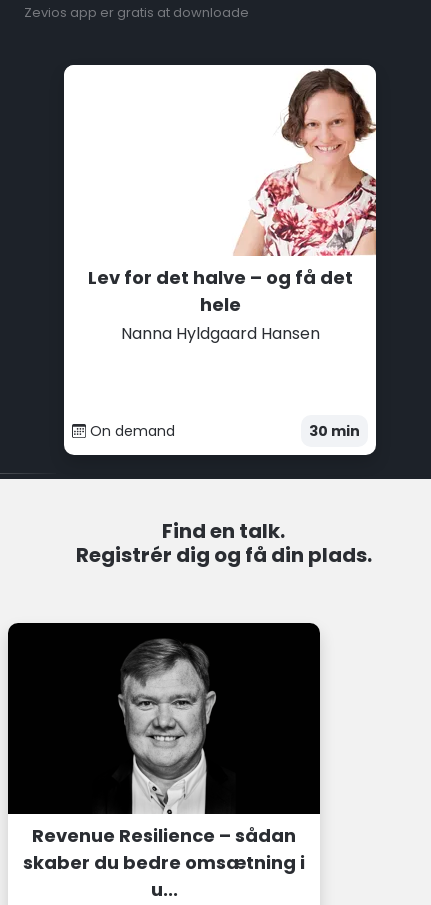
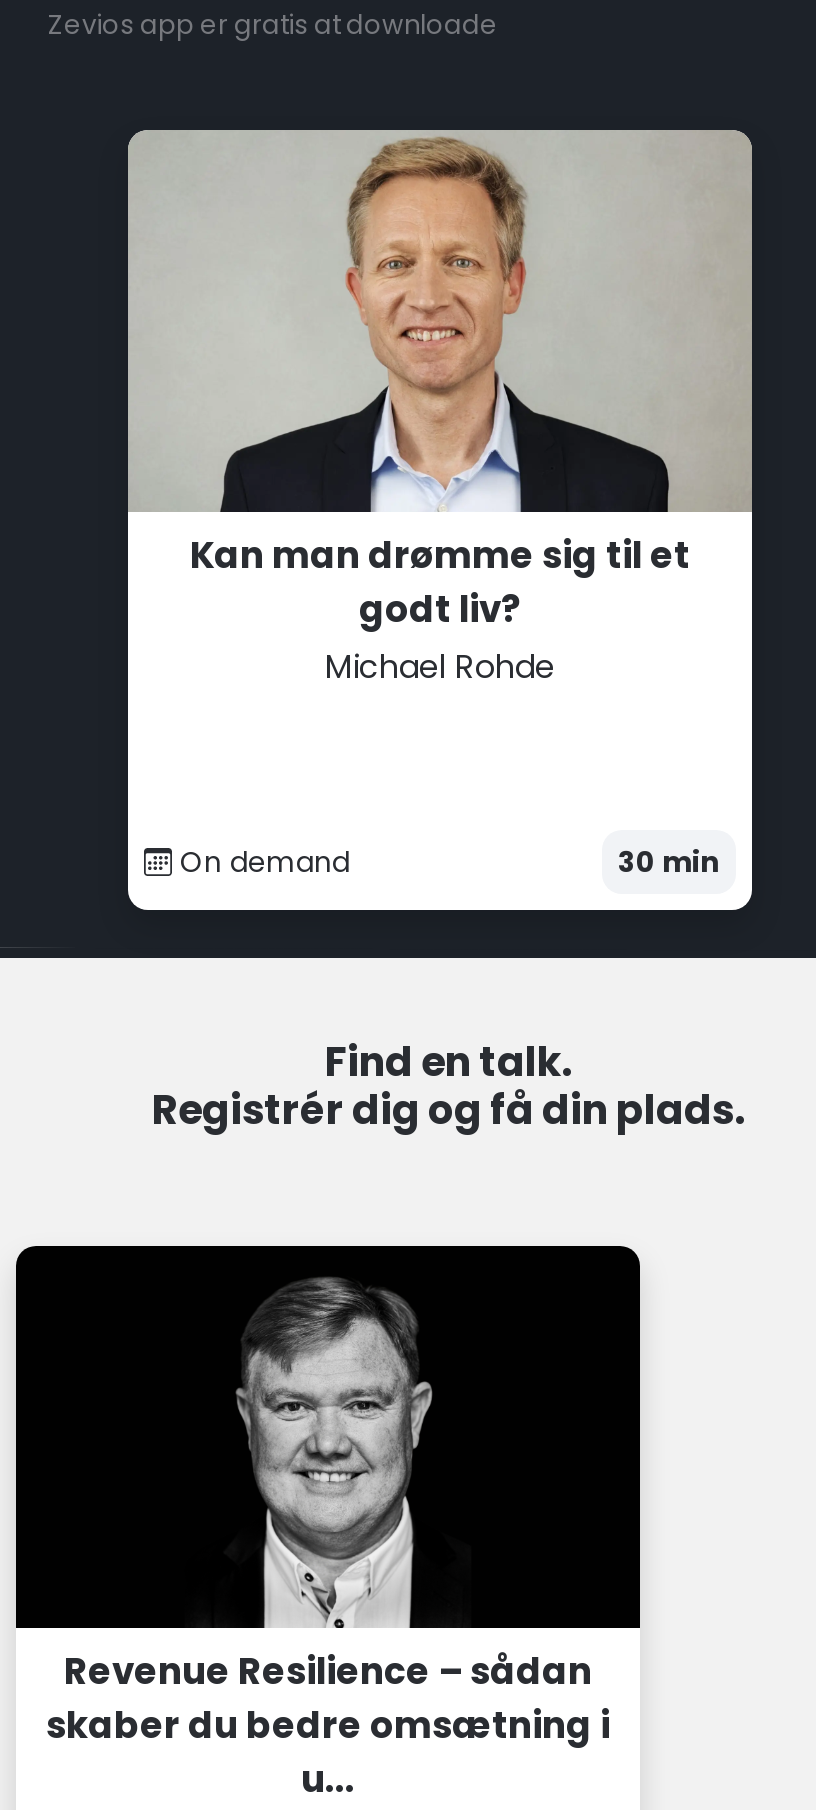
[65,65,376,345] [image] | Lev for det halve – og få det | hele | Nanna Hyldgaard Hansen -> [128,130,752,690] [image] | Kan man drømme sig til et | godt liv? | Michael Rohde

